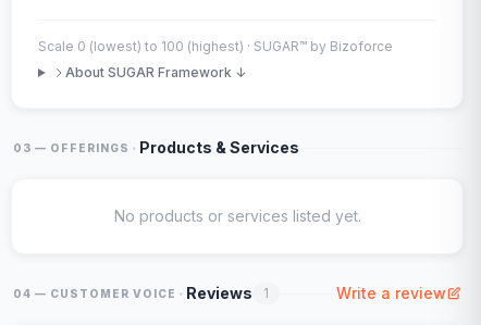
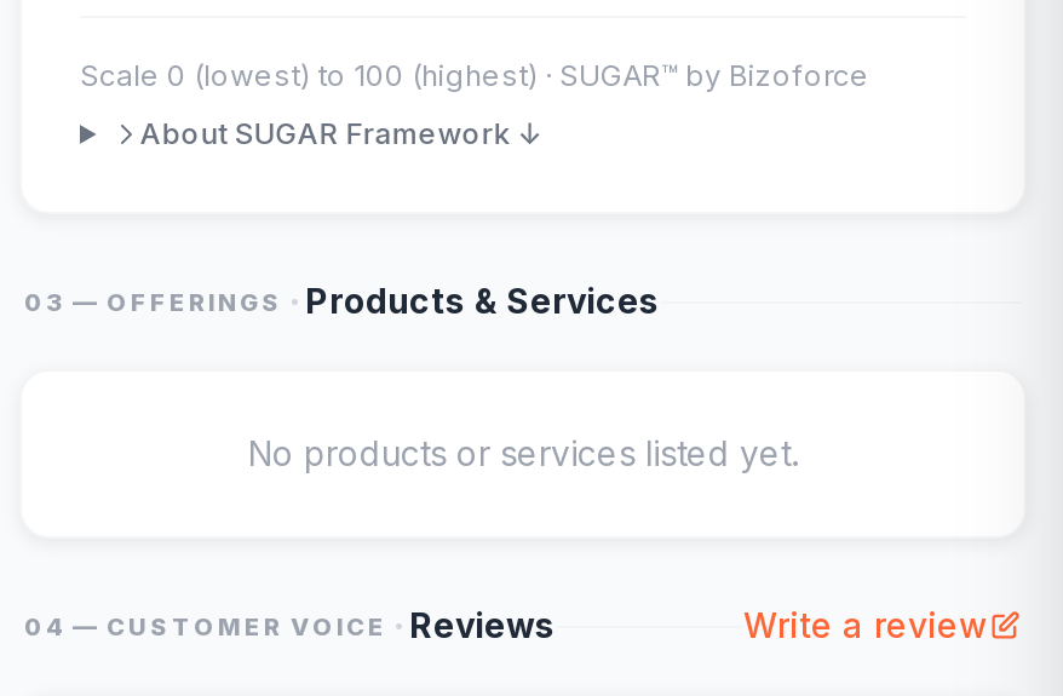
[263,285,269,301] 1 -> none

